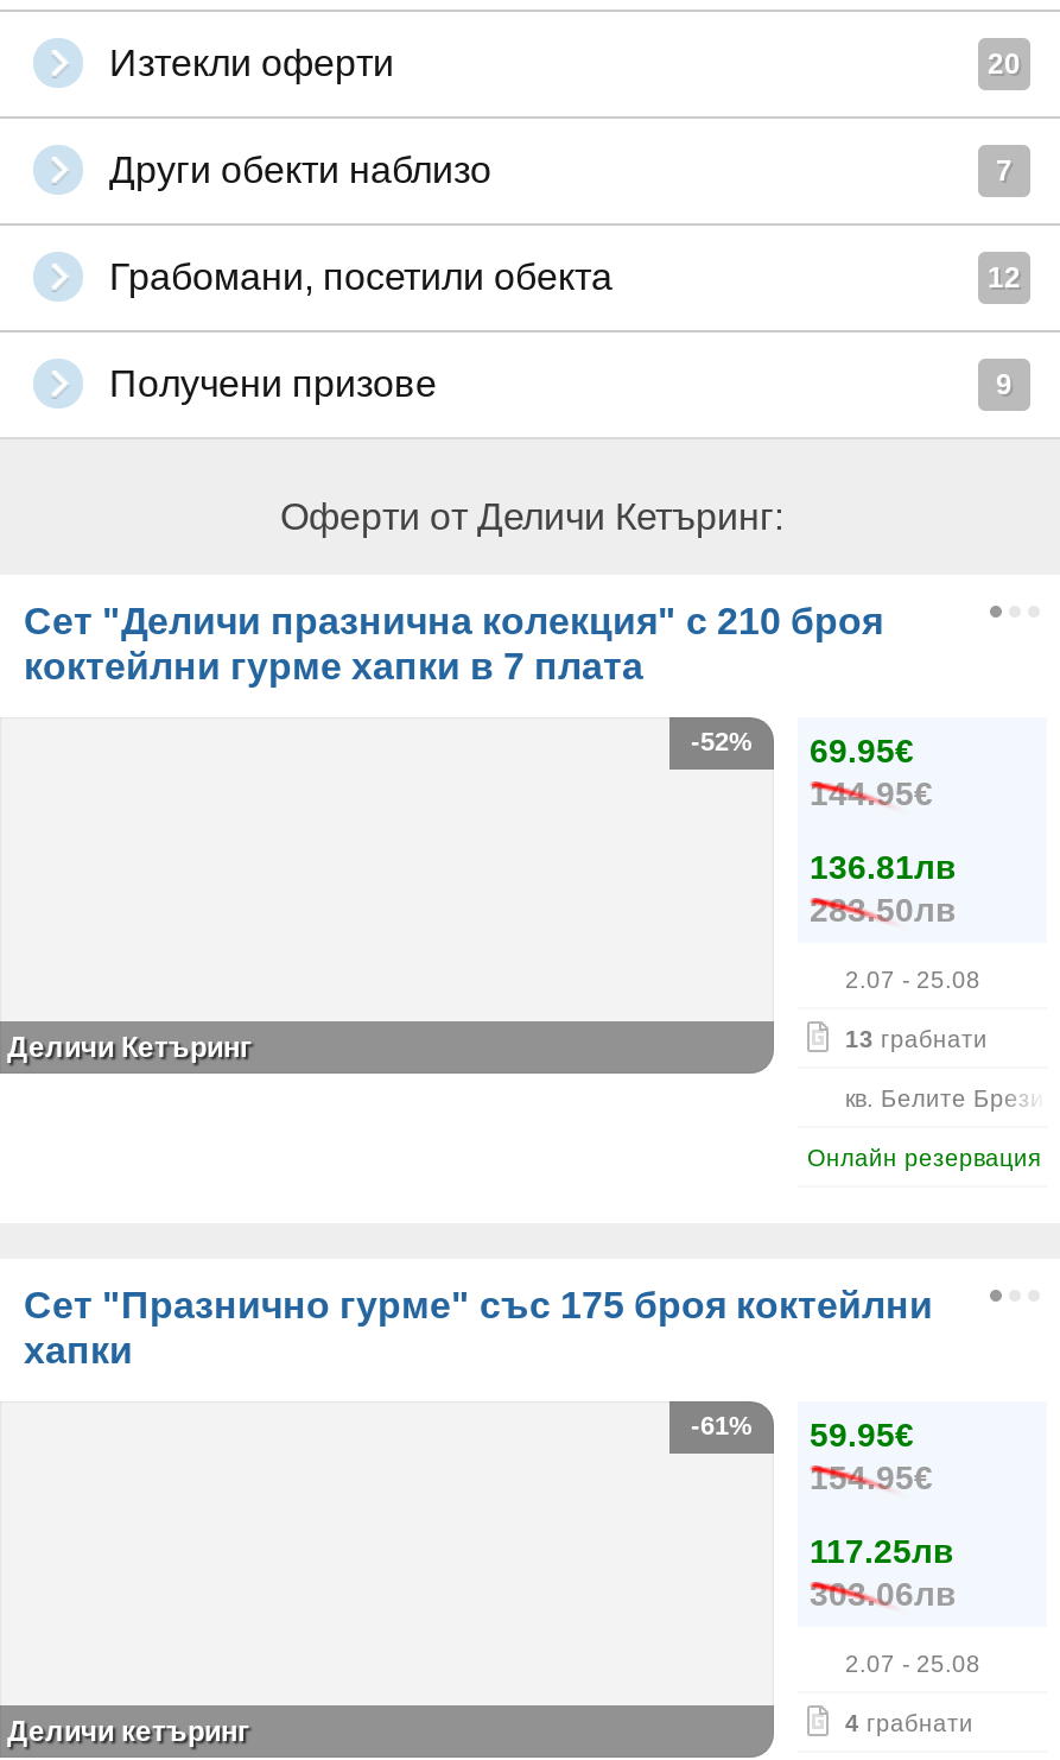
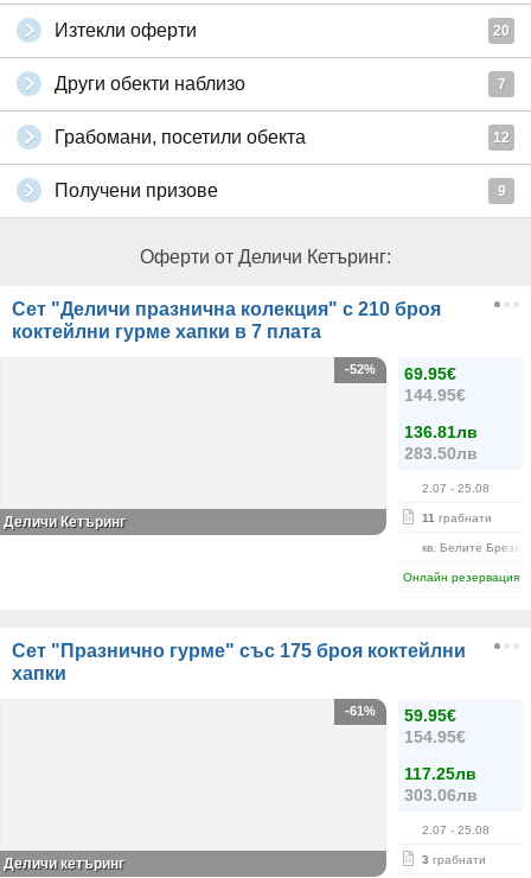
[845,1026,988,1052] 13 грабнати -> [422,511,492,524] 11 грабнати
[845,1710,973,1736] 4 грабнати -> [422,853,486,866] 3 грабнати

